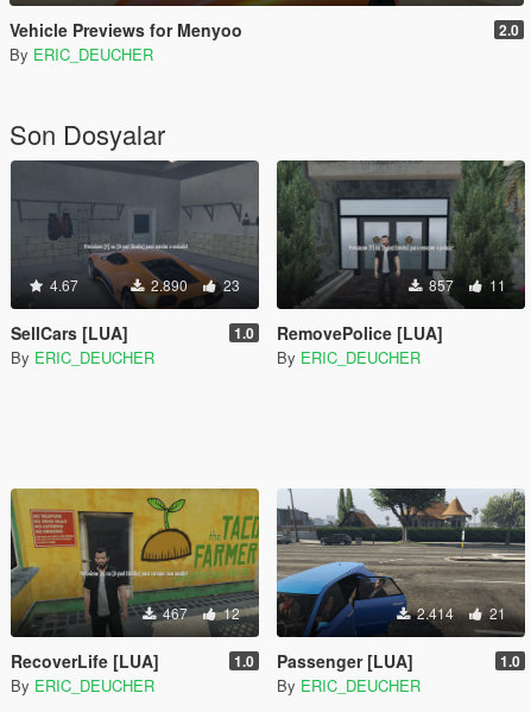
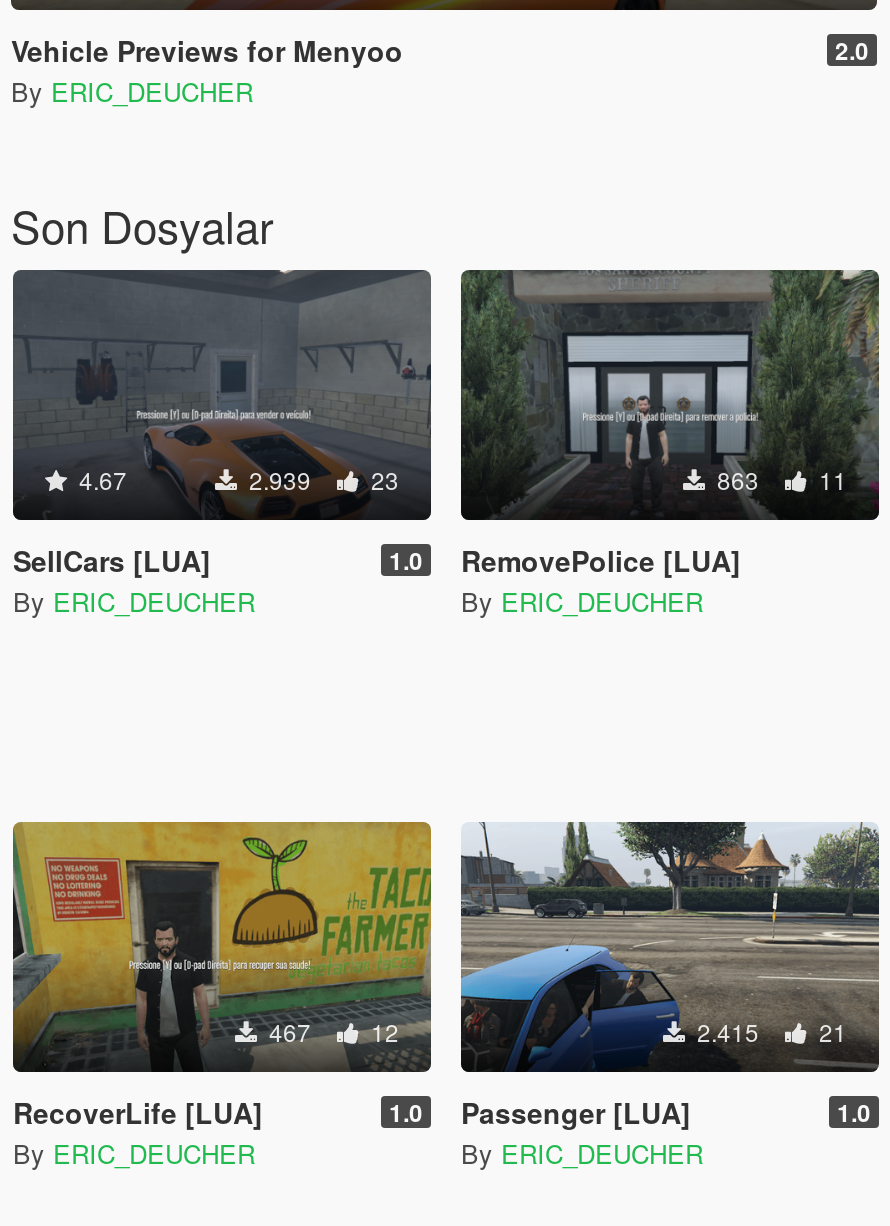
[147,275,240,295] 2.890 23 -> [243,462,399,496] 2.939 23
[425,275,506,295] 857 11 -> [711,462,847,496] 863 11
[413,603,506,623] 2.414 21 -> [691,1014,847,1048] 2.415 21

